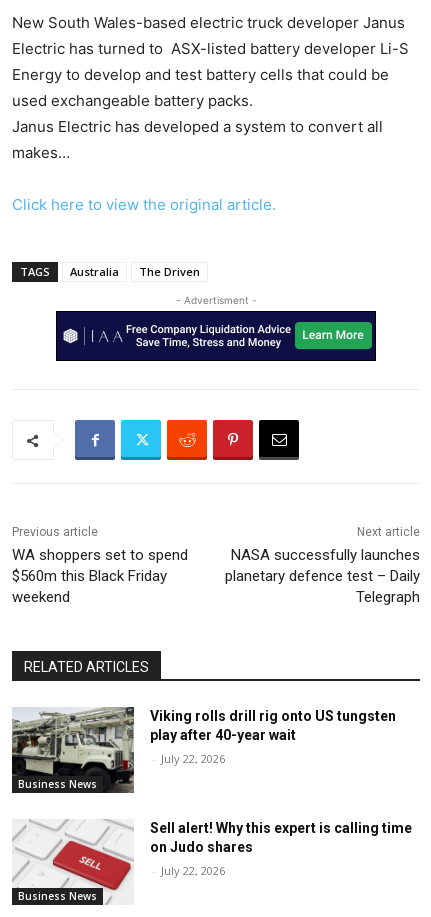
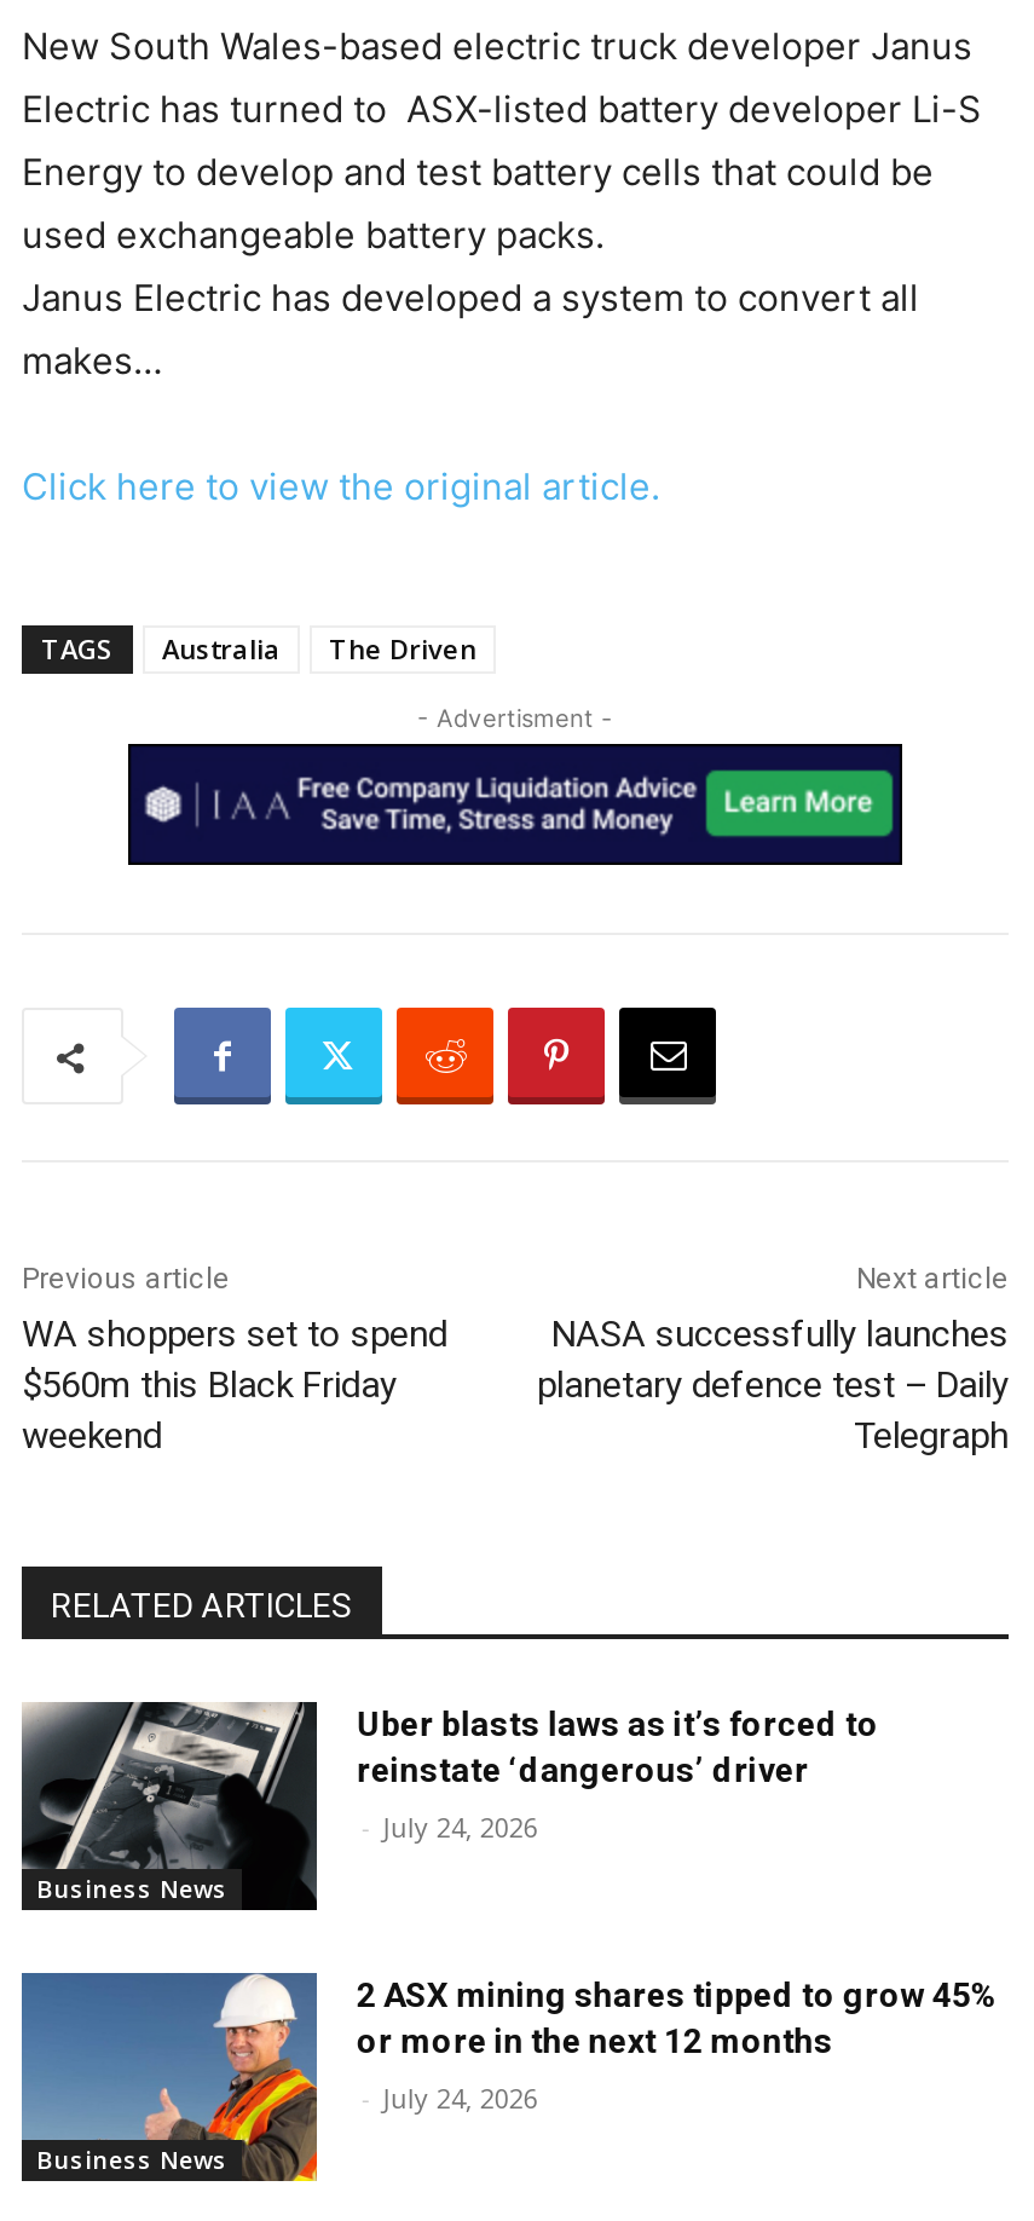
[12,707,396,794] [image] | Viking rolls drill rig onto US tungsten | play after 40-year wait -> [22,1700,879,1910] [image] | Uber blasts laws as it’s forced to | reinstate ‘dangerous’ driver
[152,751,225,766] - July 22, 2026 -> [361,1809,538,1846] - July 24, 2026
[12,819,412,905] [image] | Sell alert! Why this expert is calling time | on Judo shares -> [19,1971,997,2183] [image] | 2 ASX mining shares tipped to grow 45% | or more in the next 12 months
[152,863,225,878] - July 22, 2026 -> [361,2079,538,2116] - July 24, 2026

